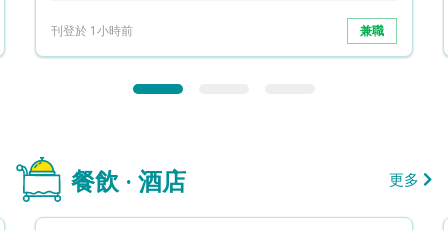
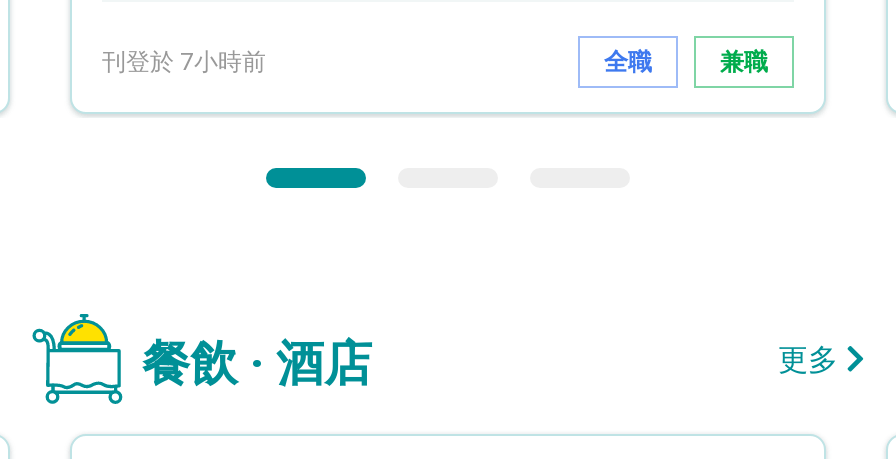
[51,23,133,37] 刊登於 1小時前 -> [102,47,652,75] 刊登於 7小時前 | 全職

